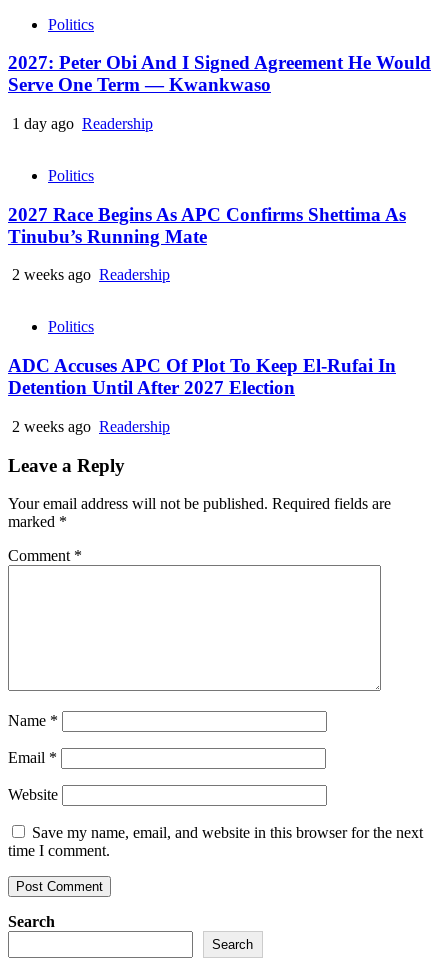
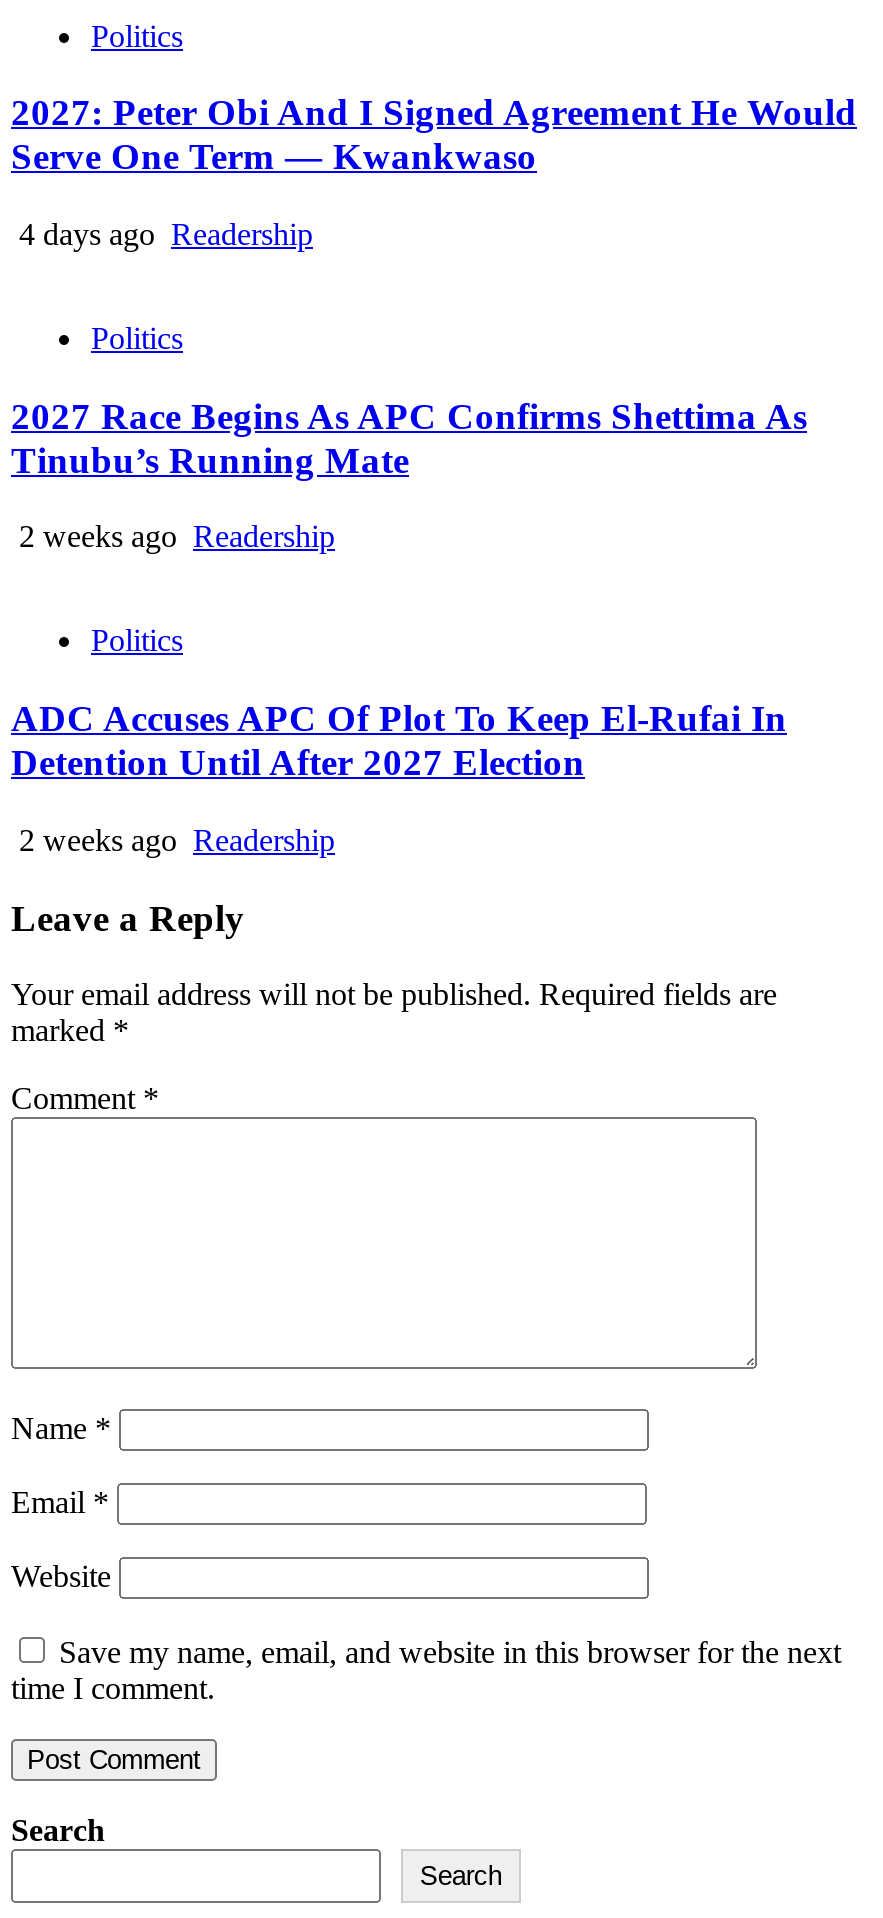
[8,115,153,132] 1 day ago Readership -> [11,217,313,251] 4 days ago Readership

